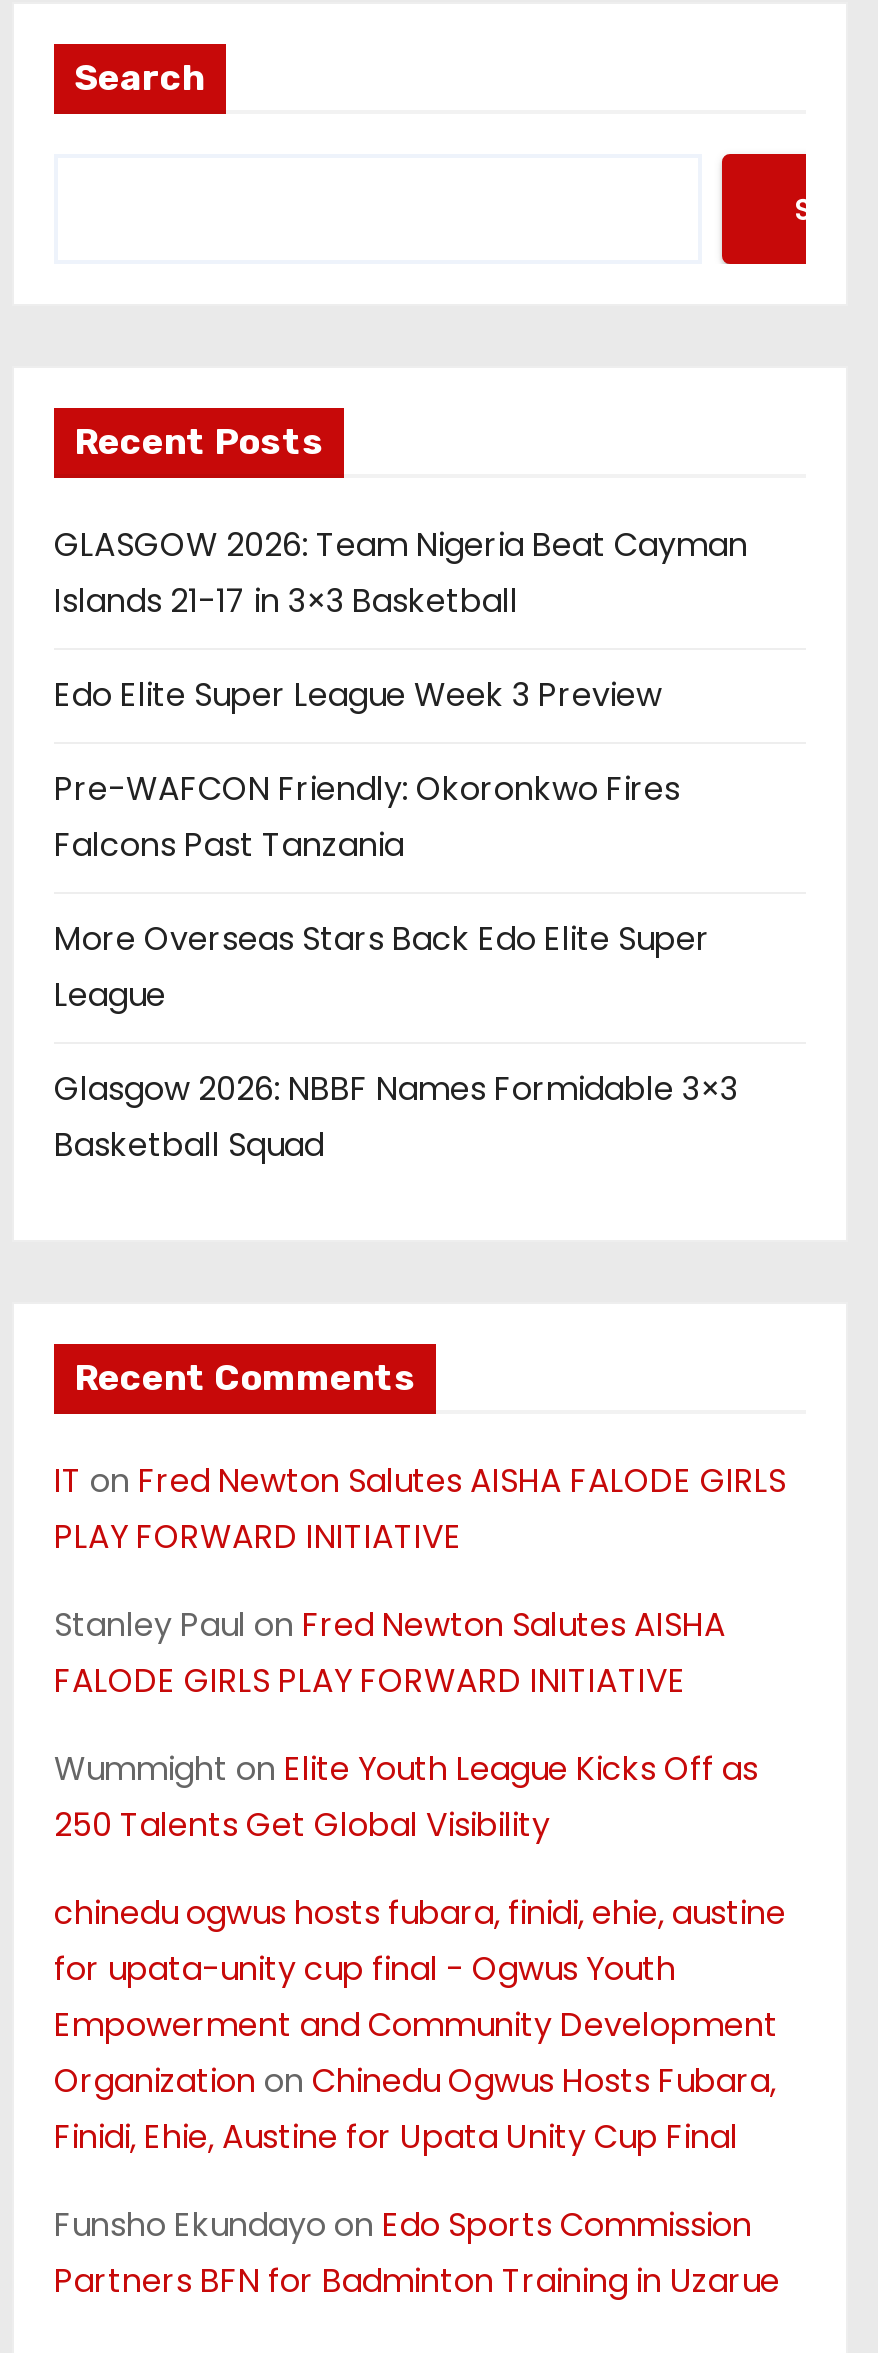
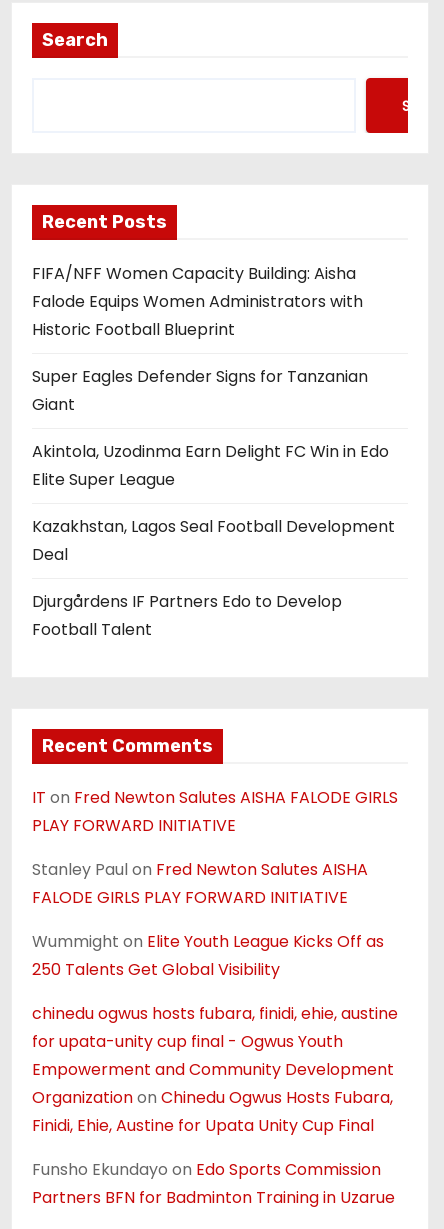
[54,522,748,624] GLASGOW 2026: Team Nigeria Beat Cayman | Islands 21-17 in 3×3 Basketball -> [32,262,363,341] FIFA/NFF Women Capacity Building: Aisha | Falode Equips Women Administrators with | Historic Football Blueprint
[54,672,662,718] Edo Elite Super League Week 3 Preview -> [32,365,368,416] Super Eagles Defender Signs for Tanzanian | Giant
[54,766,680,868] Pre-WAFCON Friendly: Okoronkwo Fires | Falcons Past Tanzania -> [32,440,389,491] Akintola, Uzodinma Earn Delight FC Win in Edo | Elite Super League
[54,916,710,1018] More Overseas Stars Back Edo Elite Super | League -> [32,515,395,566] Kazakhstan, Lagos Seal Football Development | Deal
[54,1066,738,1168] Glasgow 2026: NBBF Names Formidable 3×3 | Basketball Squad -> [32,590,342,641] Djurgårdens IF Partners Edo to Develop | Football Talent

